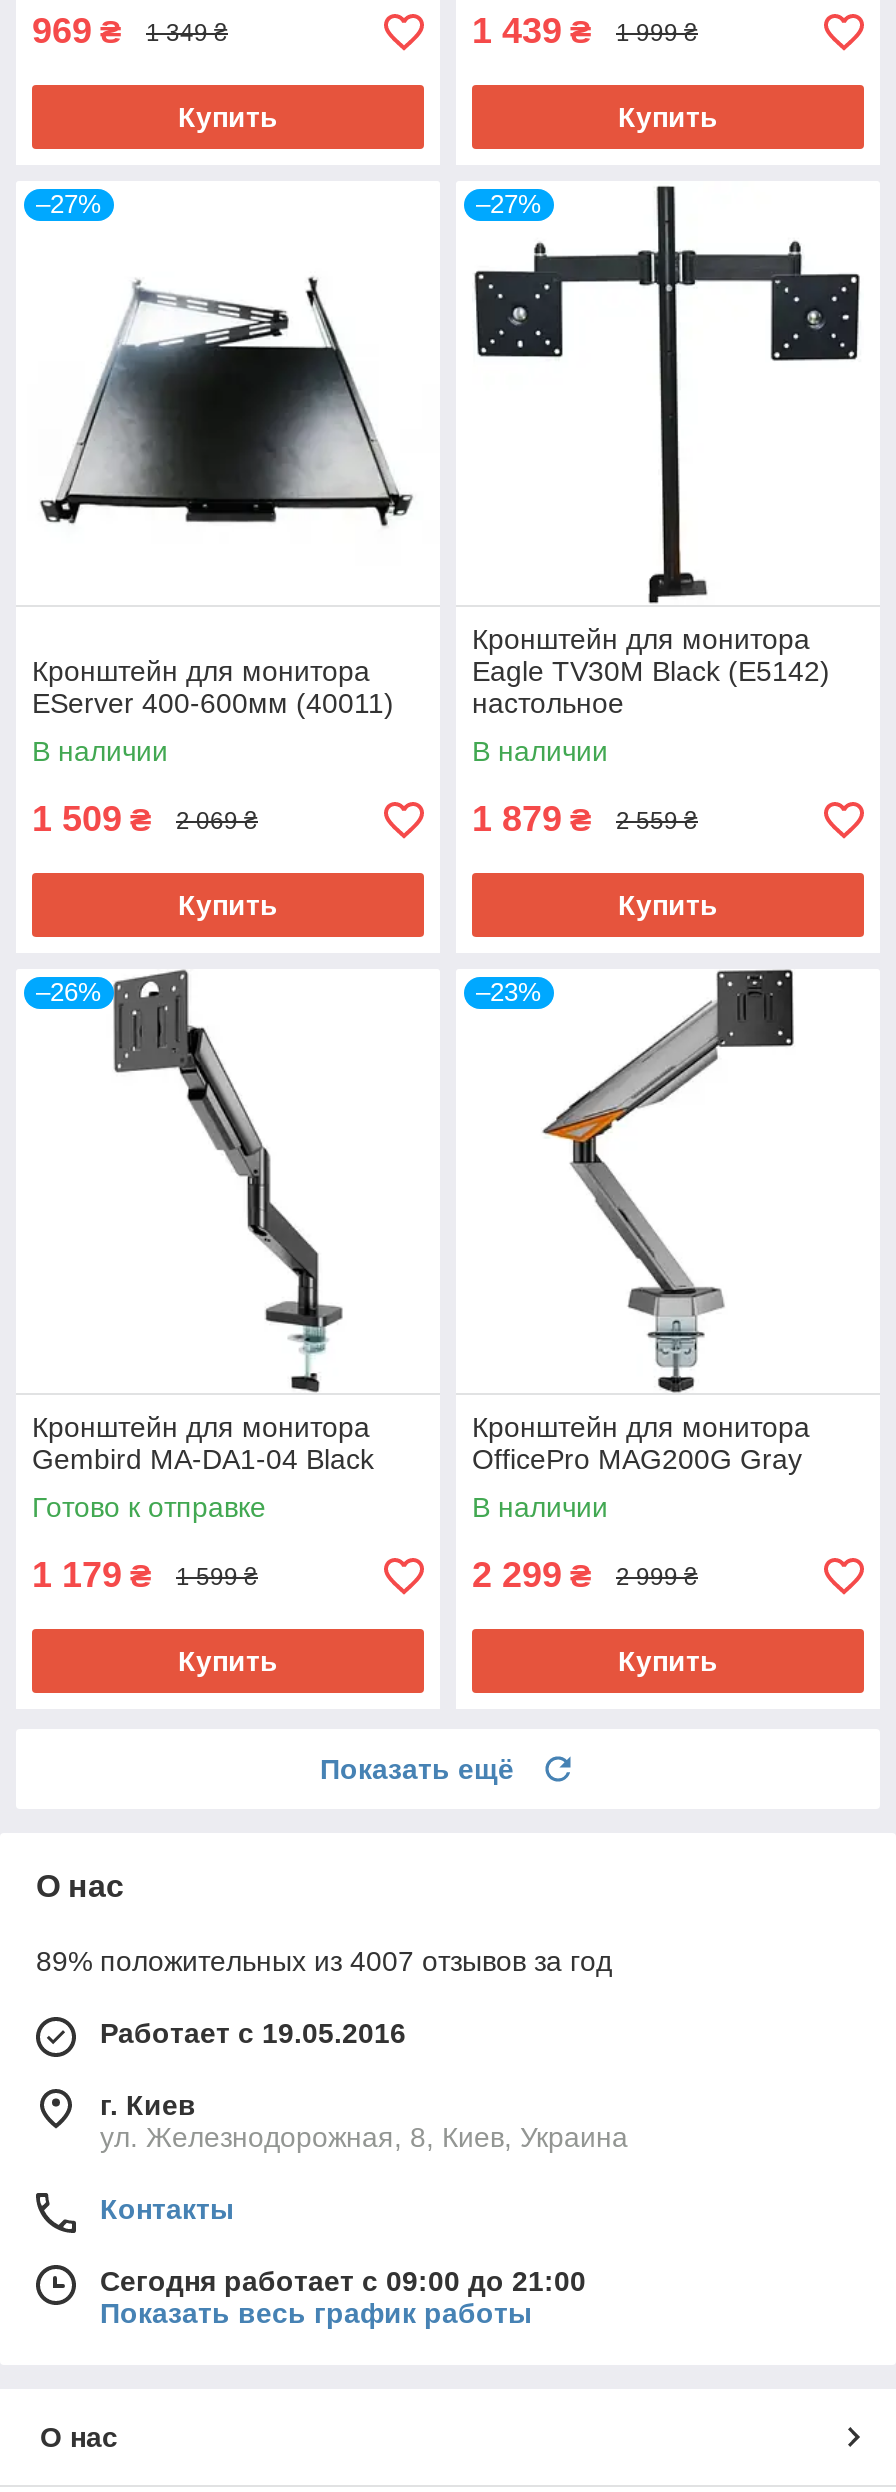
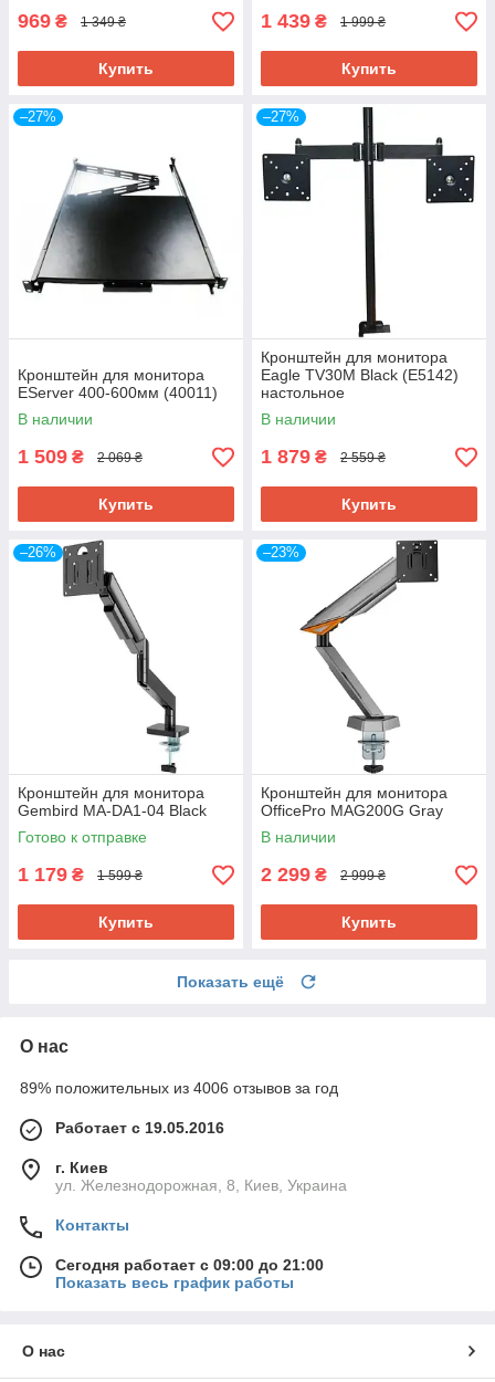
[36,1946,612,1978] 89% положительных из 4007 отзывов за год -> [20,1080,338,1097] 89% положительных из 4006 отзывов за год

